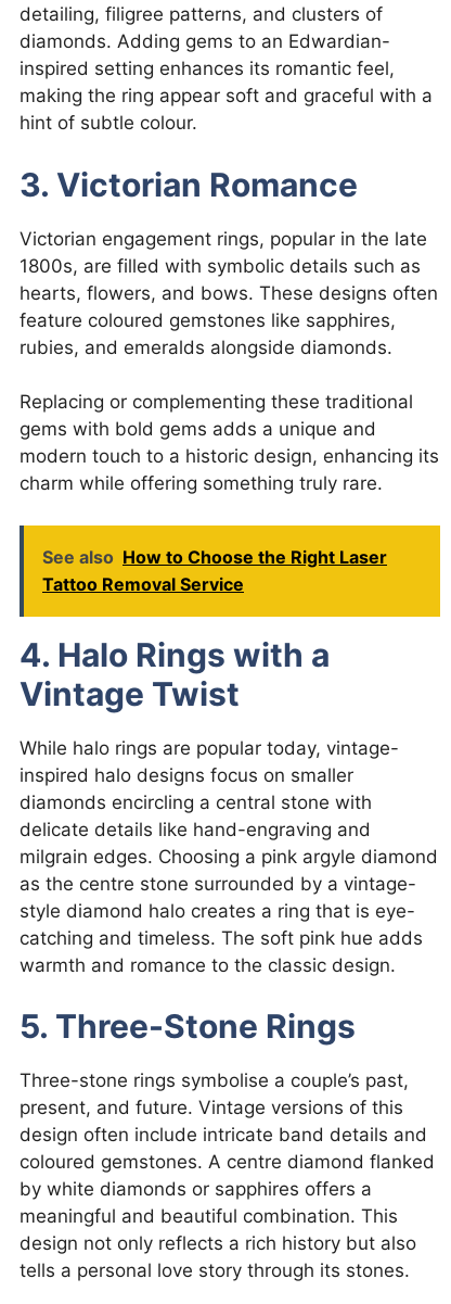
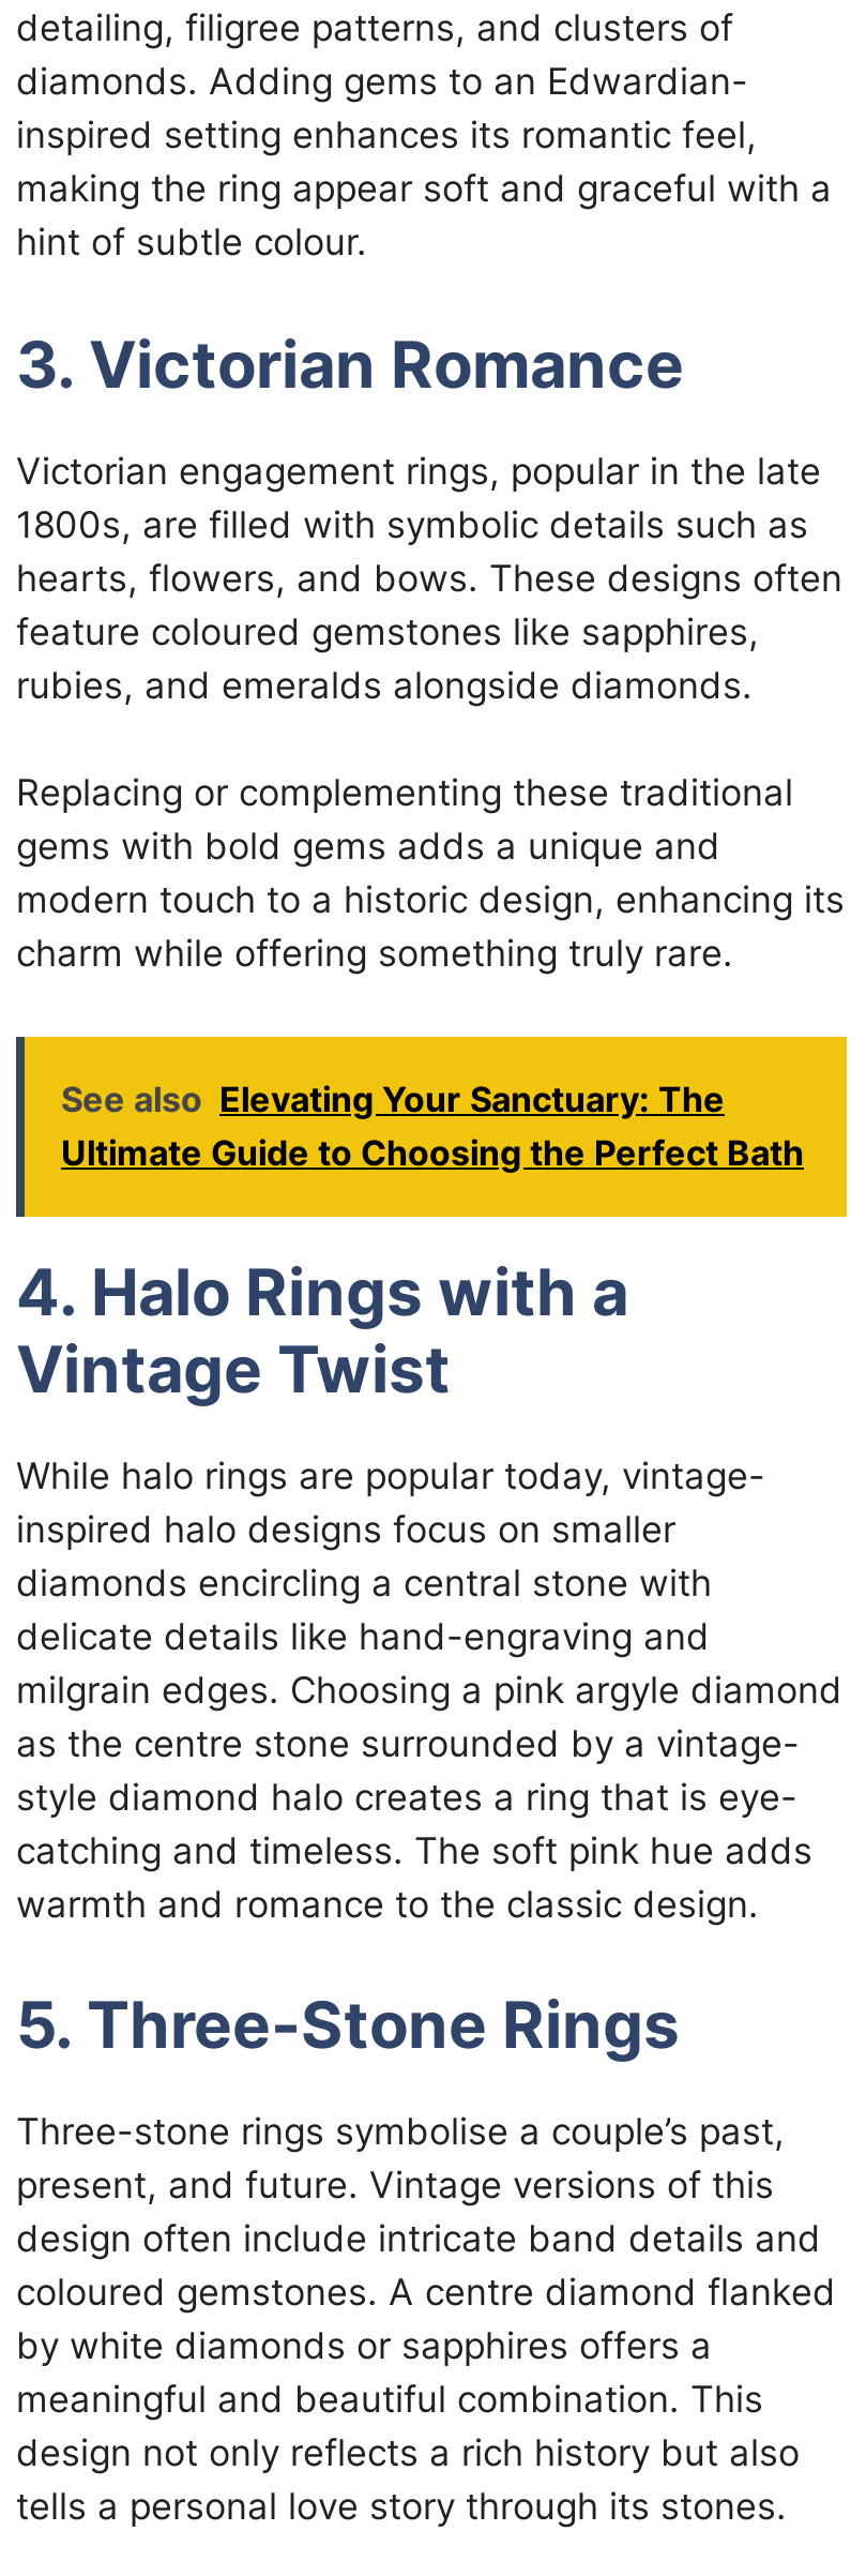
[42,546,387,594] See also How to Choose the Right Laser | Tattoo Removal Service -> [61,1076,804,1173] See also Elevating Your Sanctuary: The | Ultimate Guide to Choosing the Perfect Bath

